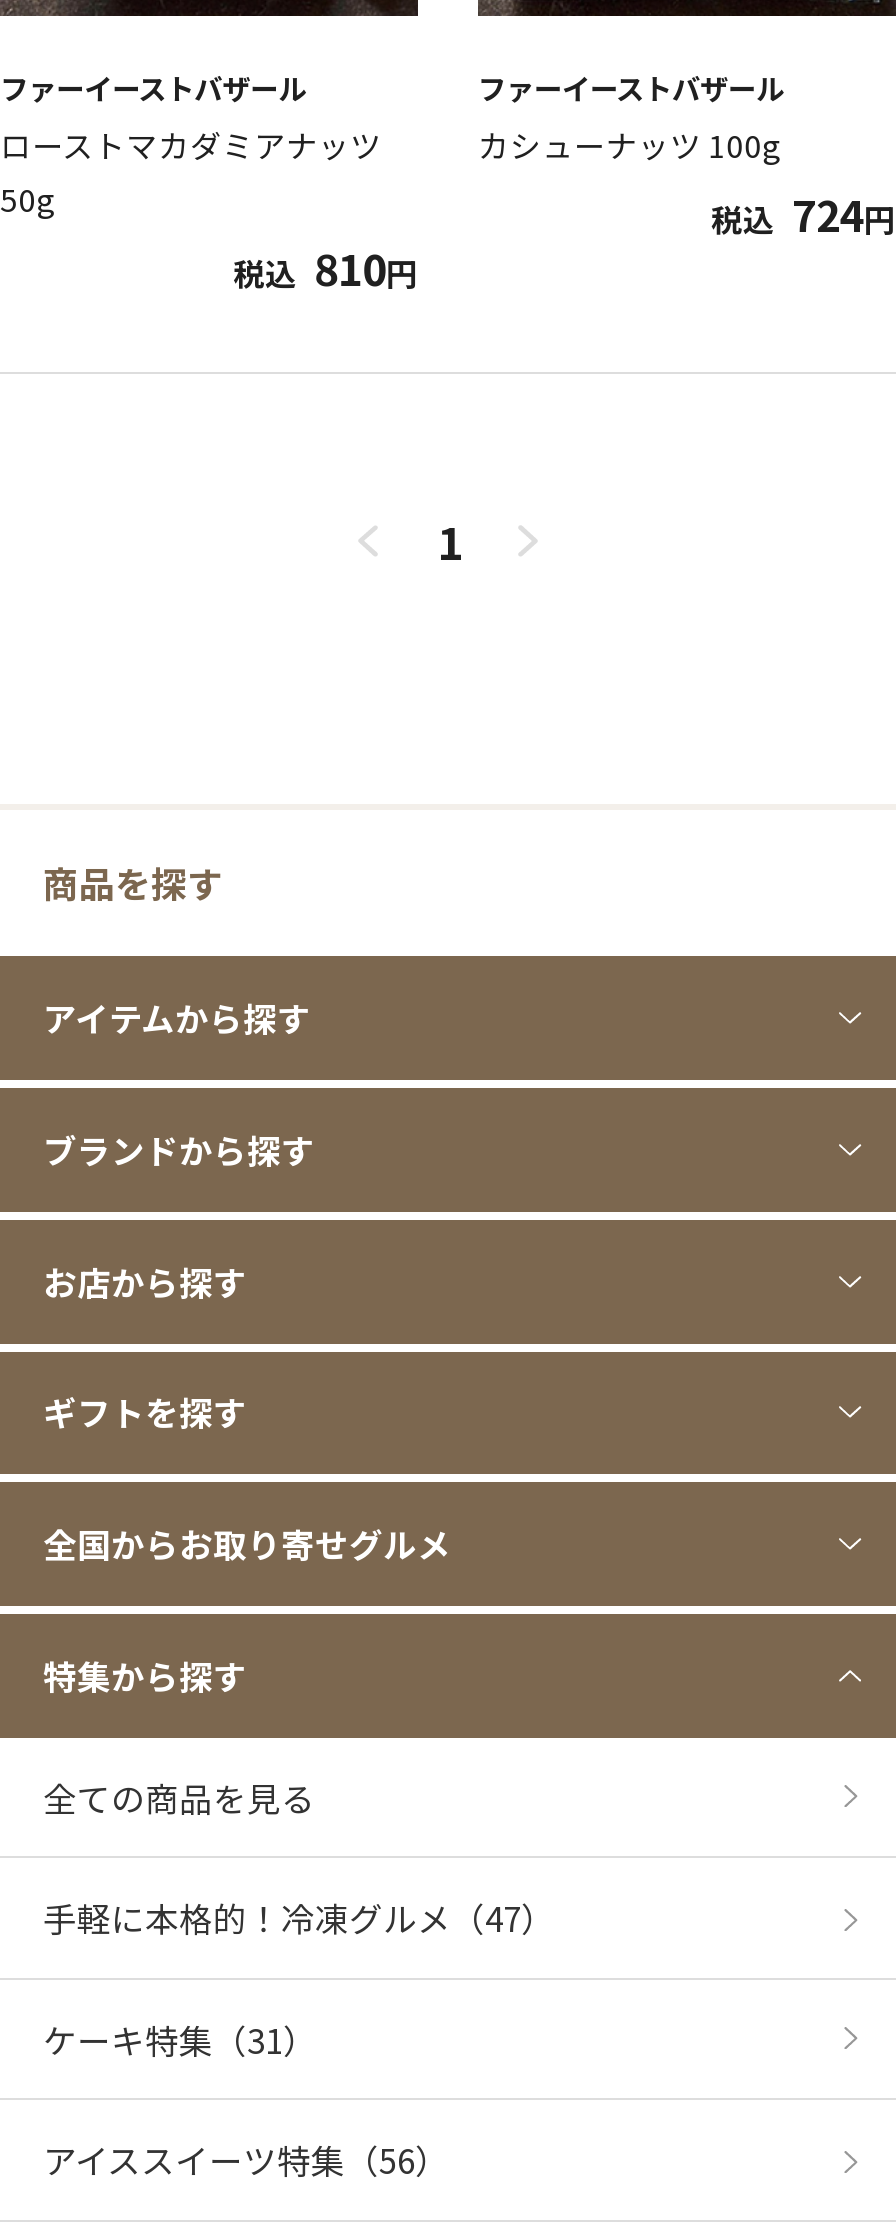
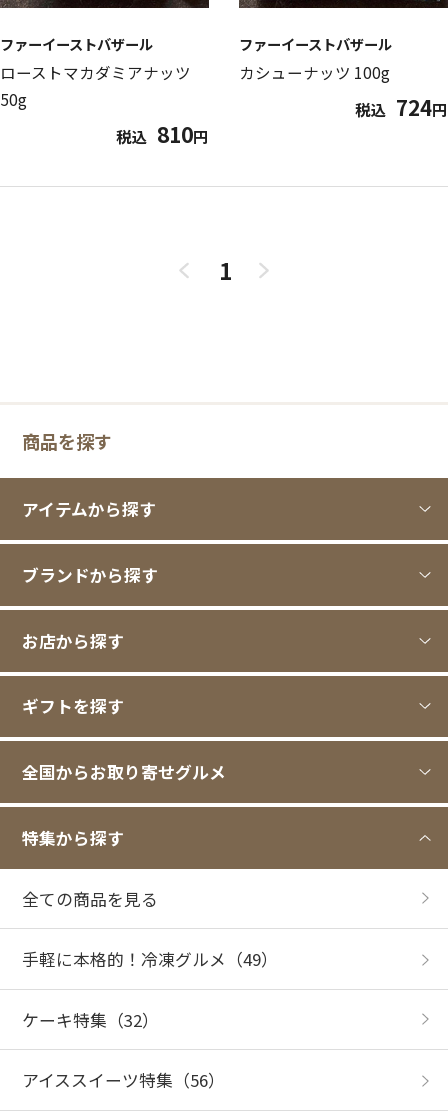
[43,1894,555,1942] 手軽に本格的！冷凍グルメ（47） -> [21,947,277,971] 手軽に本格的！冷凍グルメ（49）
[43,2015,317,2063] ケーキ特集（31） -> [21,1008,158,1032] ケーキ特集（32）

